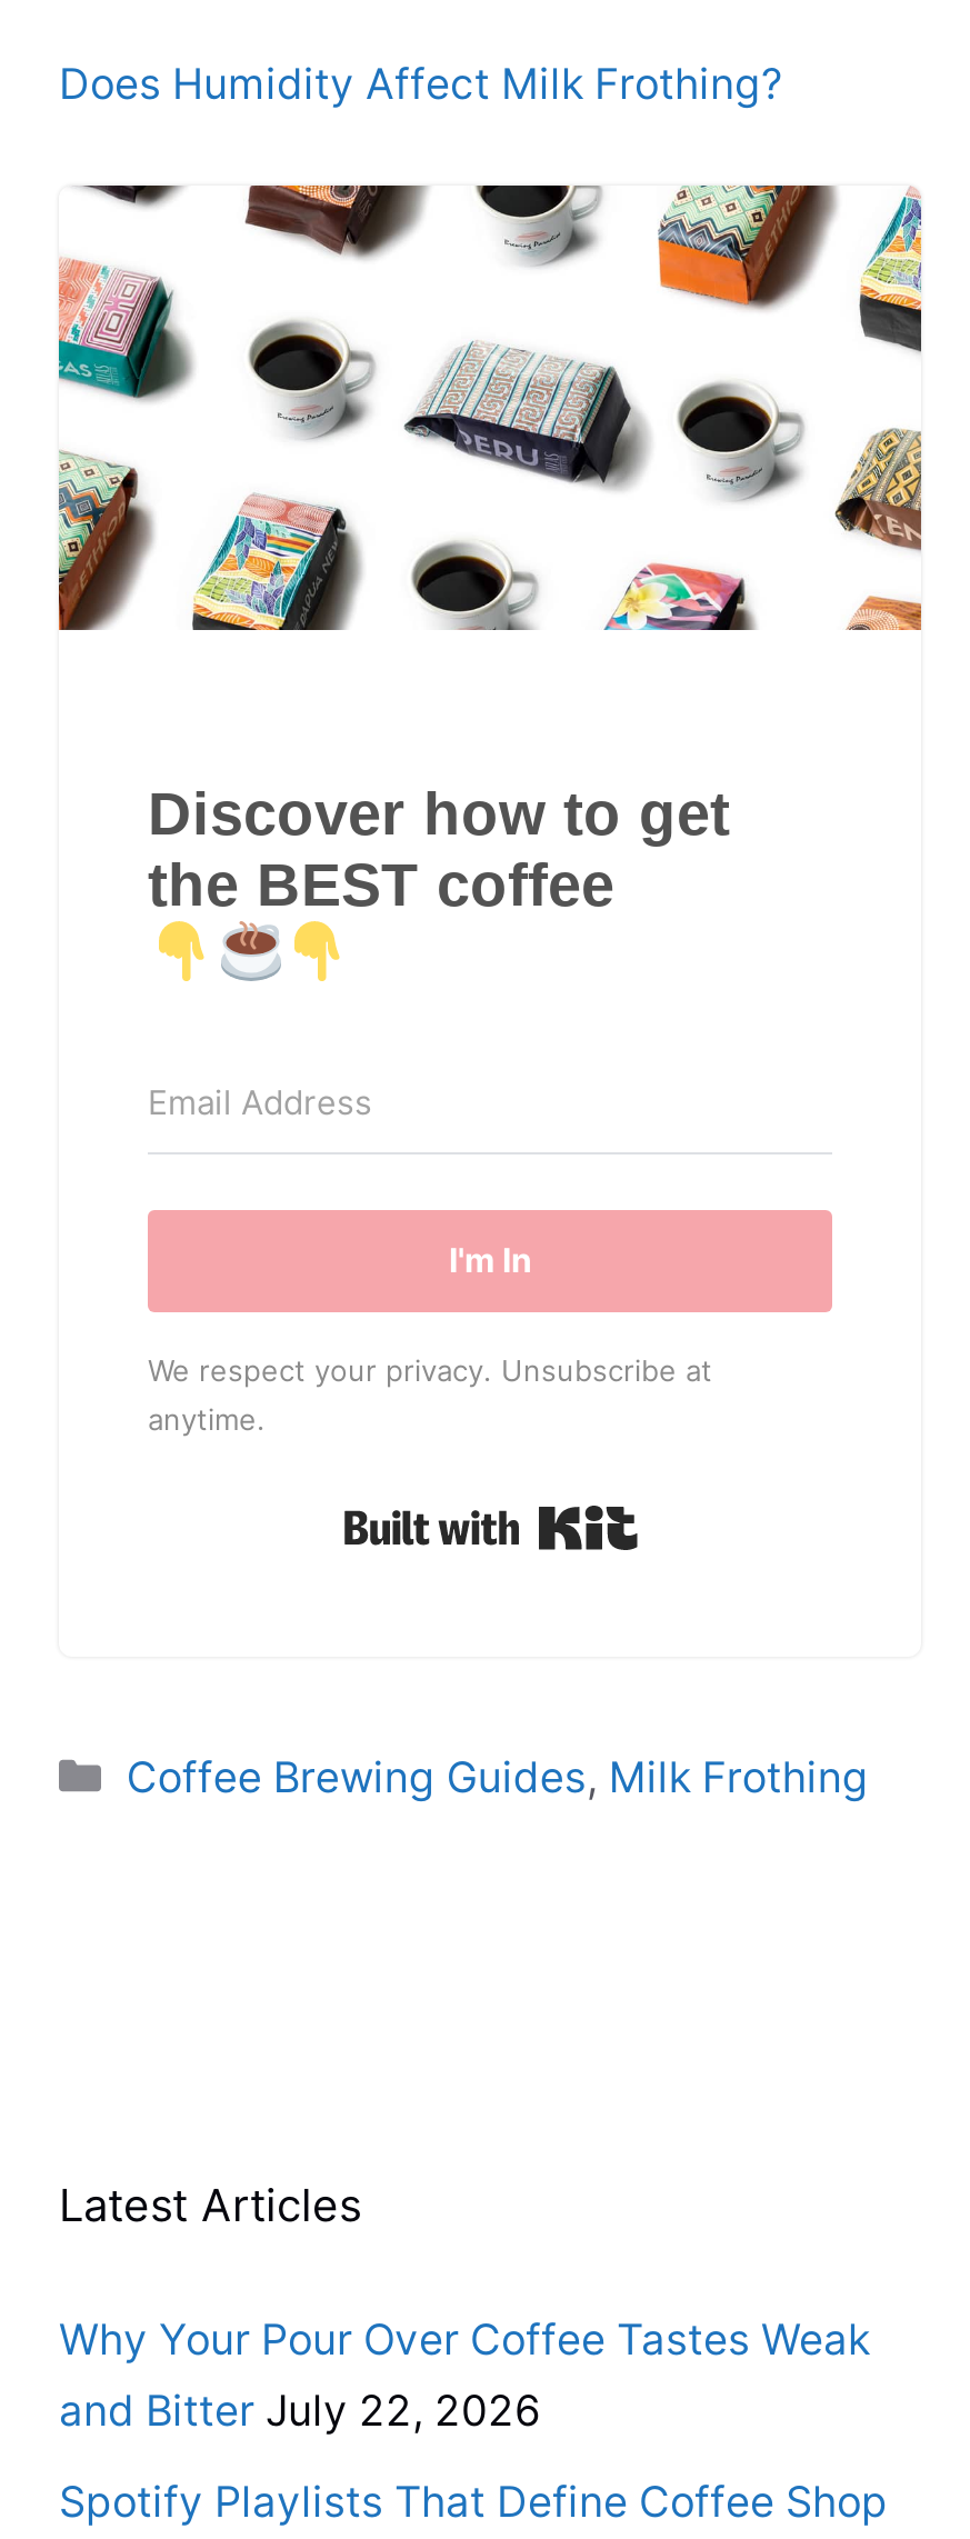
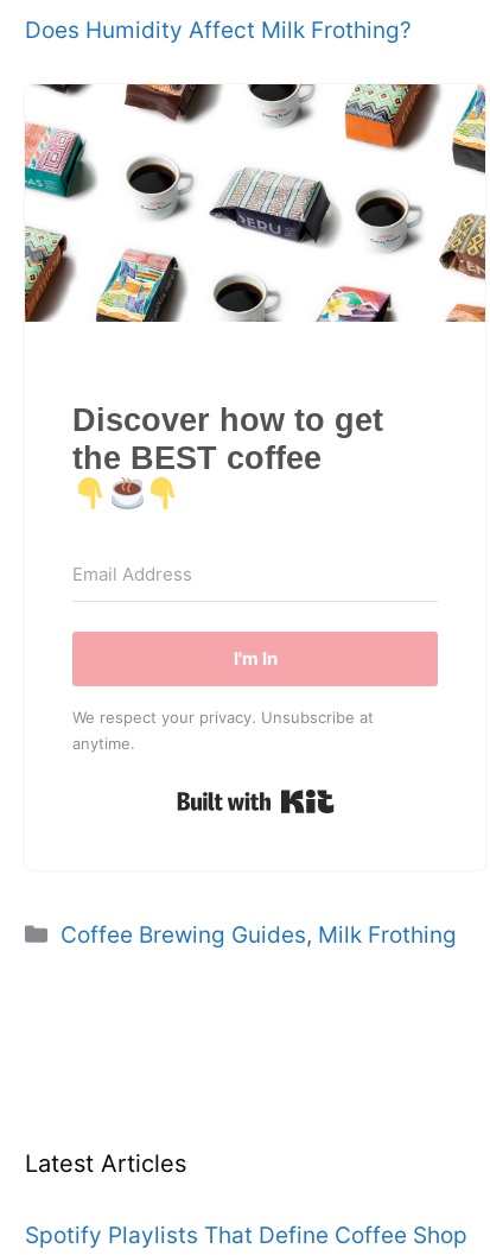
[59,2313,870,2436] Why Your Pour Over Coffee Tastes Weak | and Bitter July 22, 2026 -> none

